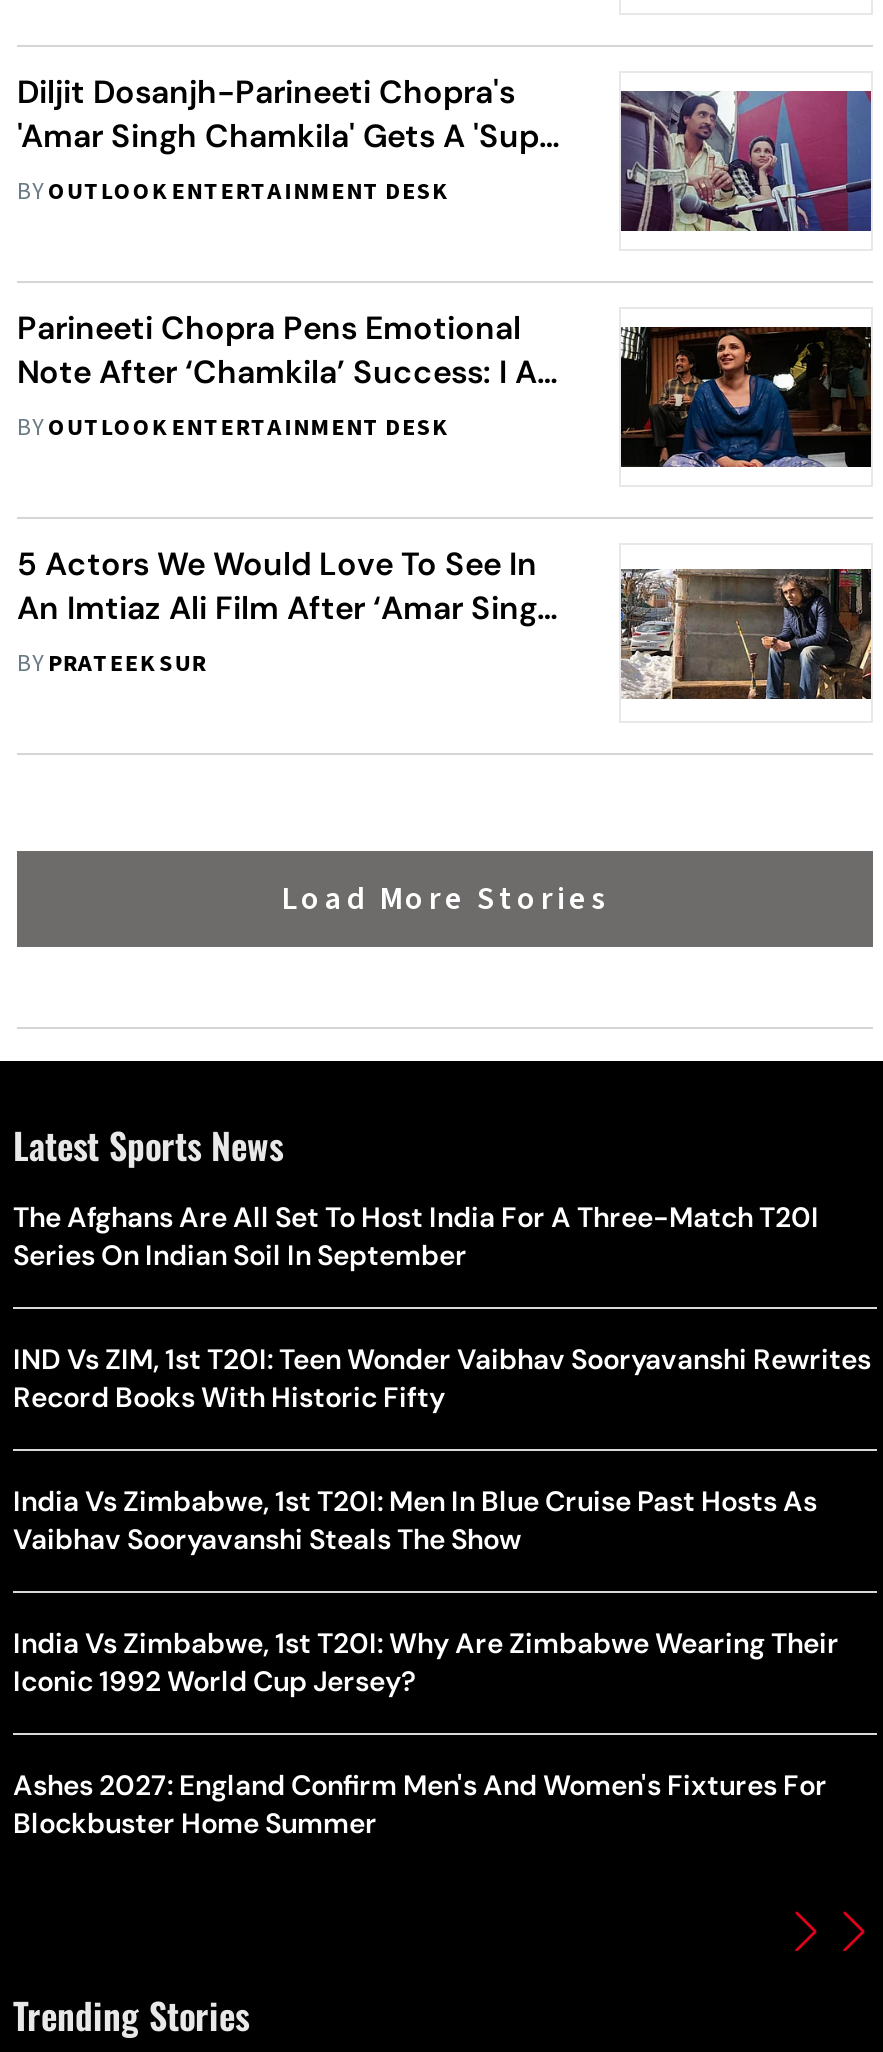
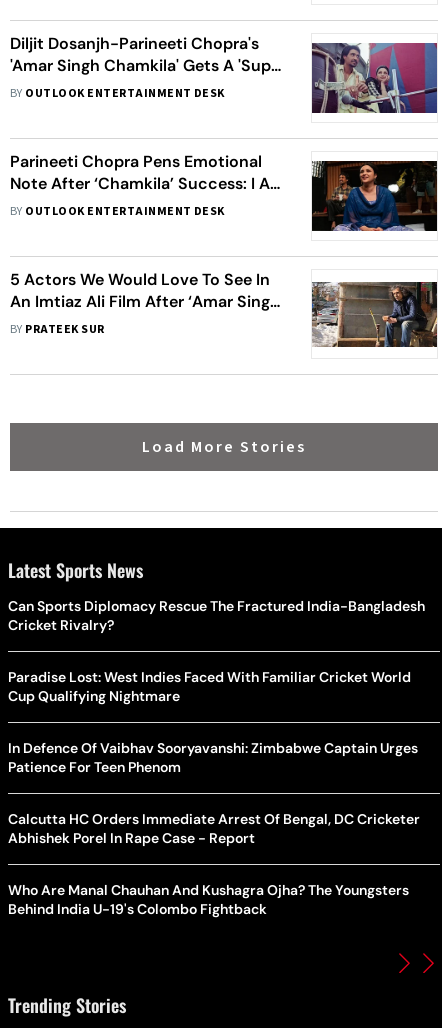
[13,1199,819,1273] The Afghans Are All Set To Host India For A Three-Match T20I | Series On Indian Soil In September -> [8,597,425,634] Can Sports Diplomacy Rescue The Fractured India-Bangladesh | Cricket Rivalry?
[13,1341,871,1415] IND Vs ZIM, 1st T20I: Teen Wonder Vaibhav Sooryavanshi Rewrites | Record Books With Historic Fifty -> [8,668,411,705] Paradise Lost: West Indies Faced With Familiar Cricket World | Cup Qualifying Nightmare
[13,1483,817,1557] India Vs Zimbabwe, 1st T20I: Men In Blue Cruise Past Hosts As | Vaibhav Sooryavanshi Steals The Show -> [8,739,418,776] In Defence Of Vaibhav Sooryavanshi: Zimbabwe Captain Urges | Patience For Teen Phenom
[13,1625,839,1699] India Vs Zimbabwe, 1st T20I: Why Are Zimbabwe Wearing Their | Iconic 1992 World Cup Jersey? -> [8,810,420,847] Calcutta HC Orders Immediate Arrest Of Bengal, DC Cricketer | Abhishek Porel In Rape Case - Report
[13,1767,827,1841] Ashes 2027: England Confirm Men's And Women's Fixtures For | Blockbuster Home Summer -> [8,881,409,918] Who Are Manal Chauhan And Kushagra Ojha? The Youngsters | Behind India U-19's Colombo Fightback

